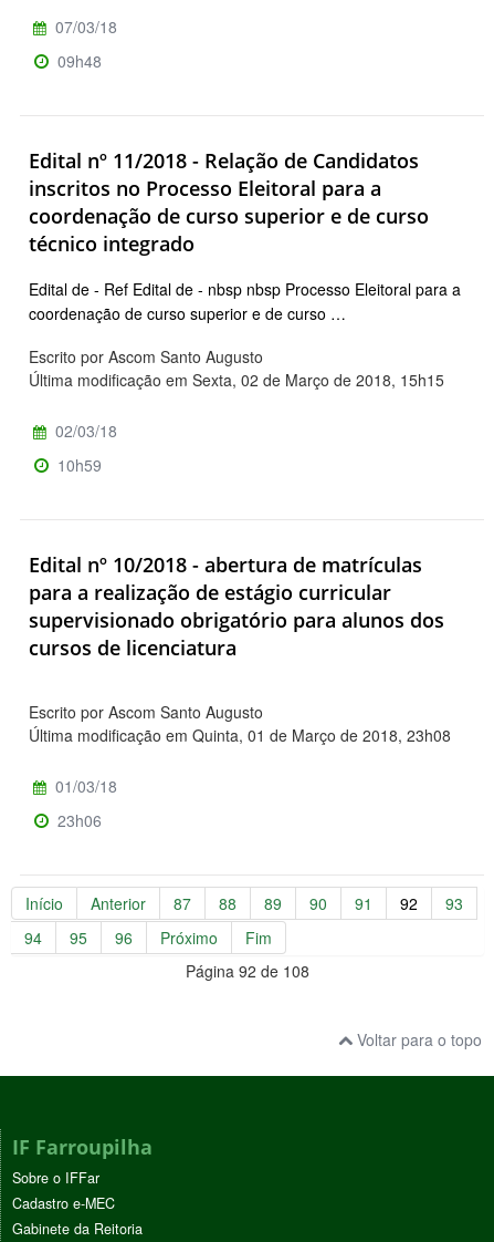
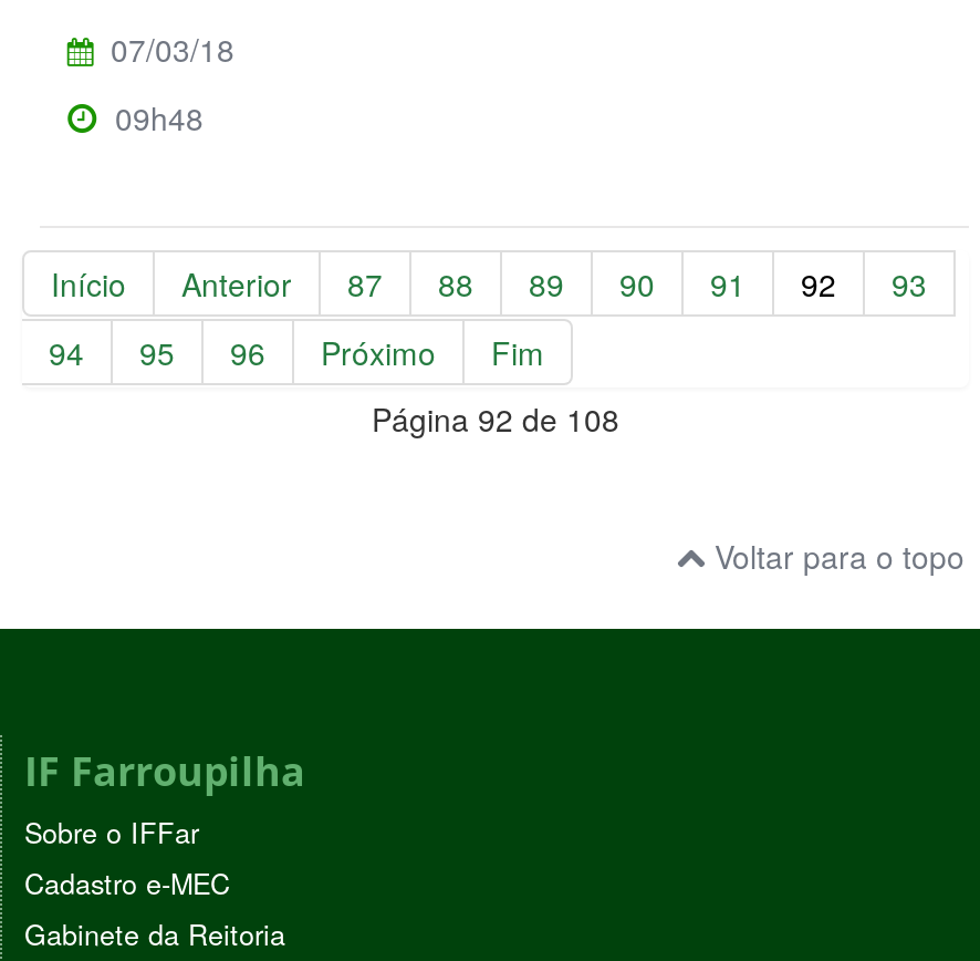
[29,148,461,476] Edital nº 11/2018 - Relação de Candidatos | inscritos no Processo Eleitoral para a | coordenação de curso superior e de curso | técnico integrado | Edital de - Ref Edital de - nbsp nbsp Processo Eleitoral para a | coordenação de curso superior e de curso … | Escrito por Ascom Santo Augusto | Última modificação em Sexta, 02 de Março de 2018, 15h15 | 02/03/18 | 10h59 -> none
[29,551,451,831] Edital nº 10/2018 - abertura de matrículas | para a realização de estágio curricular | supervisionado obrigatório para alunos dos | cursos de licenciatura | Escrito por Ascom Santo Augusto | Última modificação em Quinta, 01 de Março de 2018, 23h08 | 01/03/18 | 23h06 -> none

